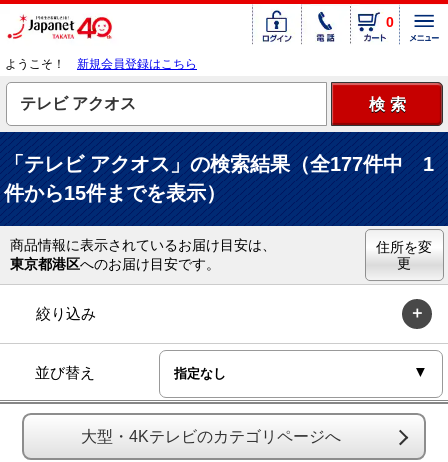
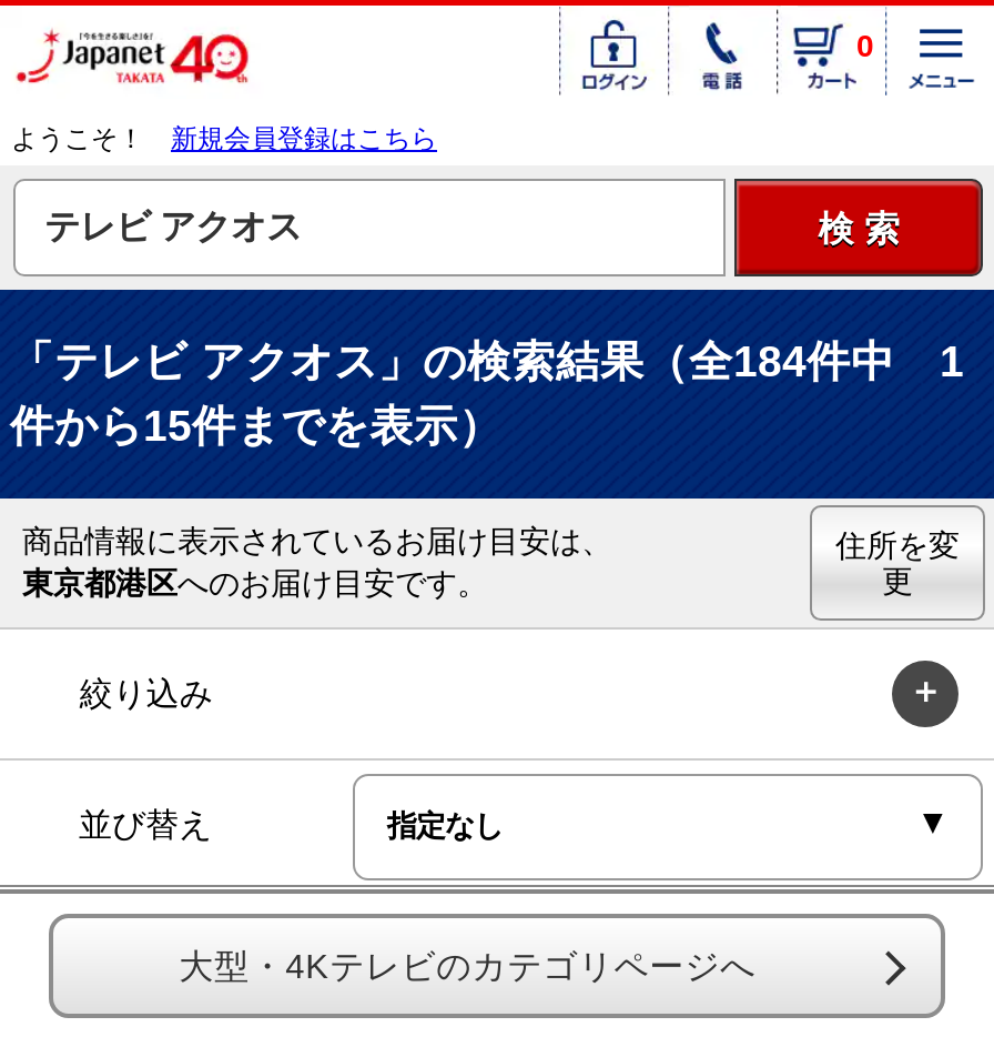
[4,153,434,175] 「テレビ アクオス」の検索結果（全177件中 1 -> [10,336,964,385] 「テレビ アクオス」の検索結果（全184件中 1

